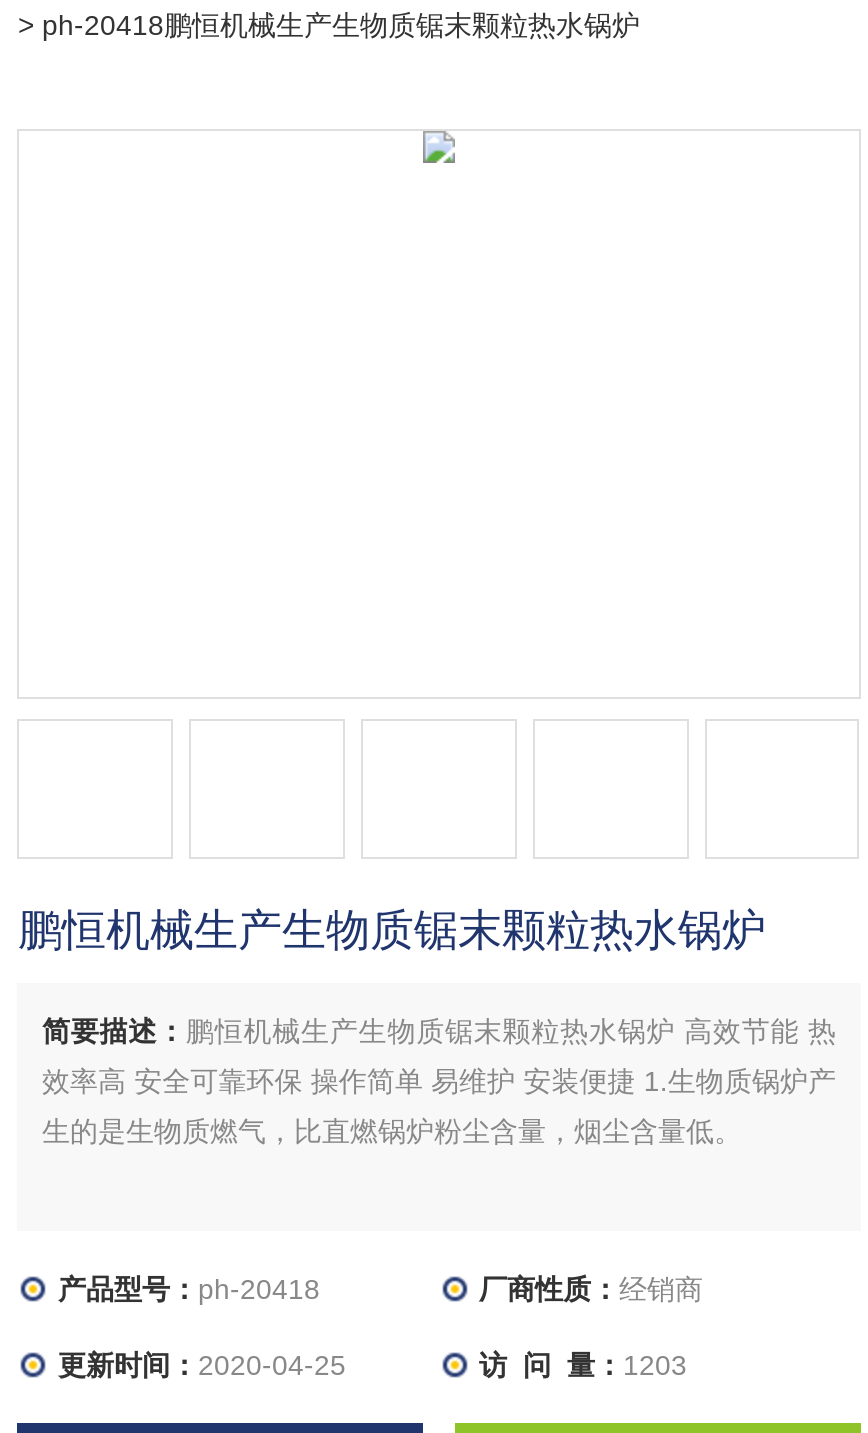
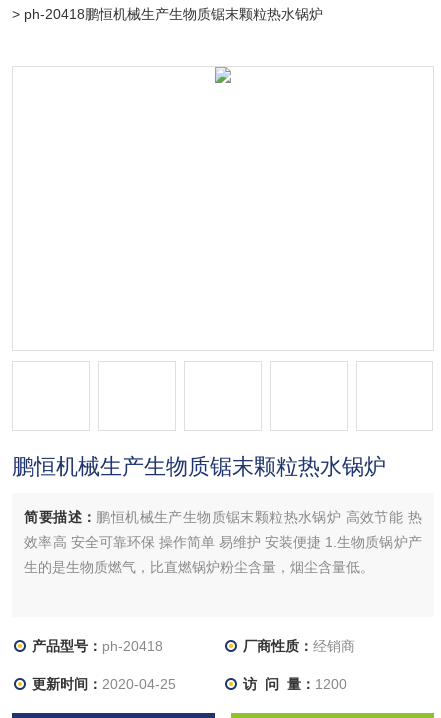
[479,1349,687,1381] 访 问 量：1203 -> [243,676,347,692] 访 问 量：1200

